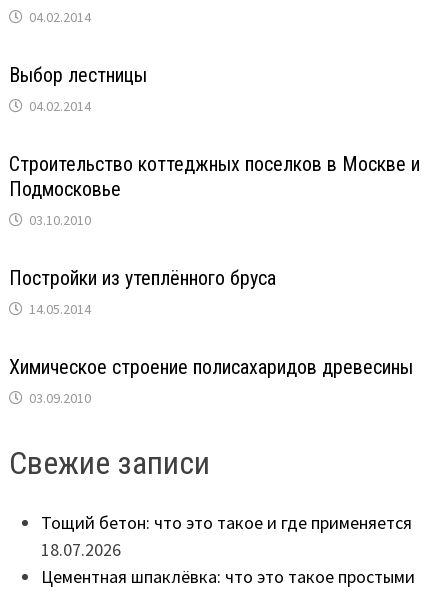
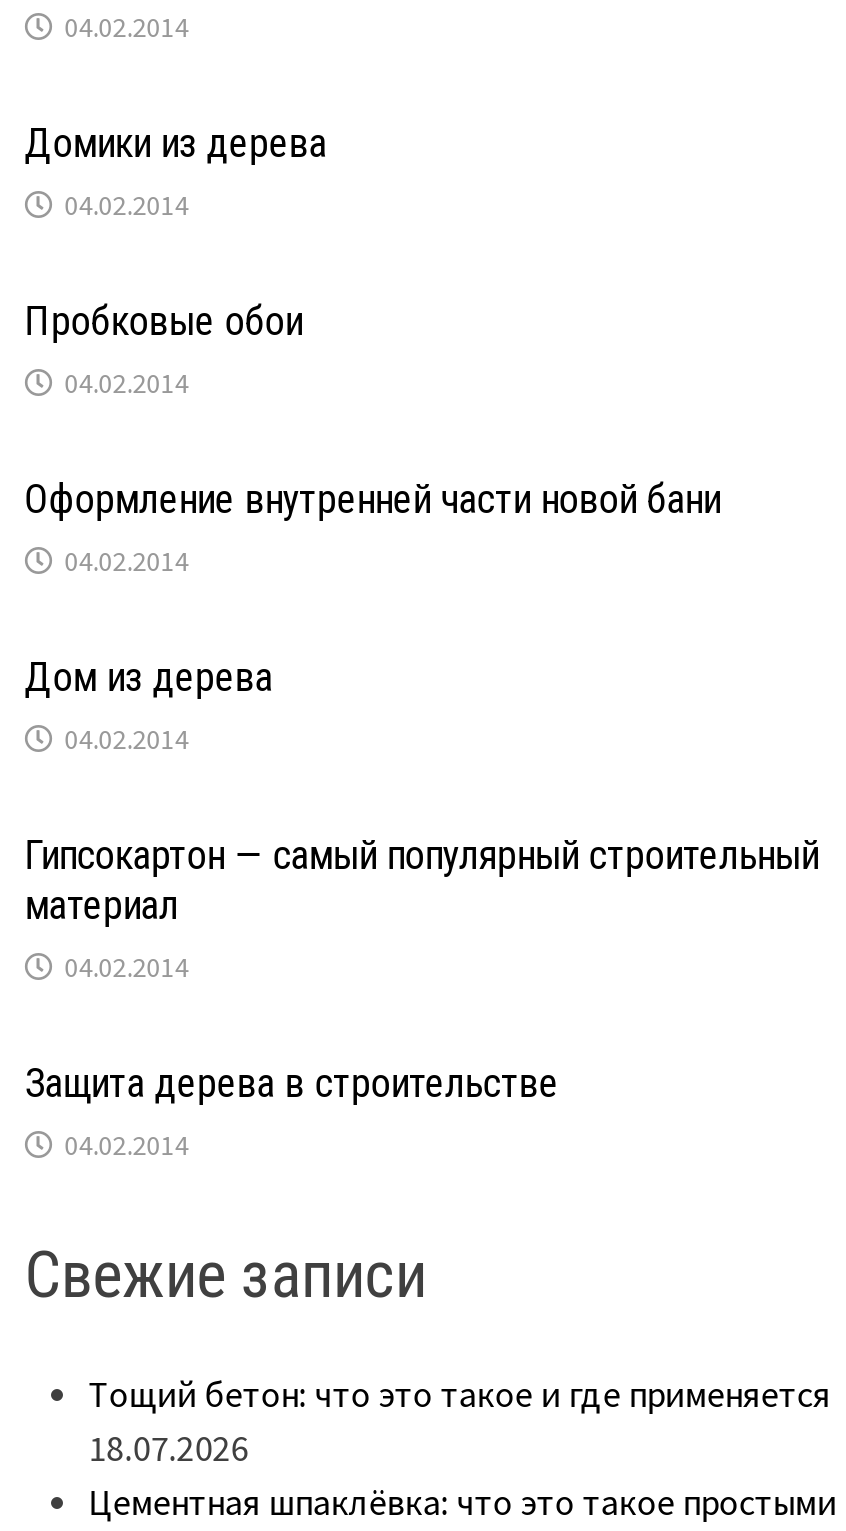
[9,63,147,87] Выбор лестницы -> [25,119,327,167] Домики из дерева
[9,152,420,407] Строительство коттеджных поселков в Москве и | Подмосковье | 03.10.2010 | Постройки из утеплённого бруса | 14.05.2014 | Химическое строение полисахаридов древесины | 03.09.2010 -> [25,297,819,1163] Пробковые обои | 04.02.2014 | Оформление внутренней части новой бани | 04.02.2014 | Дом из дерева | 04.02.2014 | Гипсокартон — самый популярный строительный | материал | 04.02.2014 | Защита дерева в строительстве | 04.02.2014

